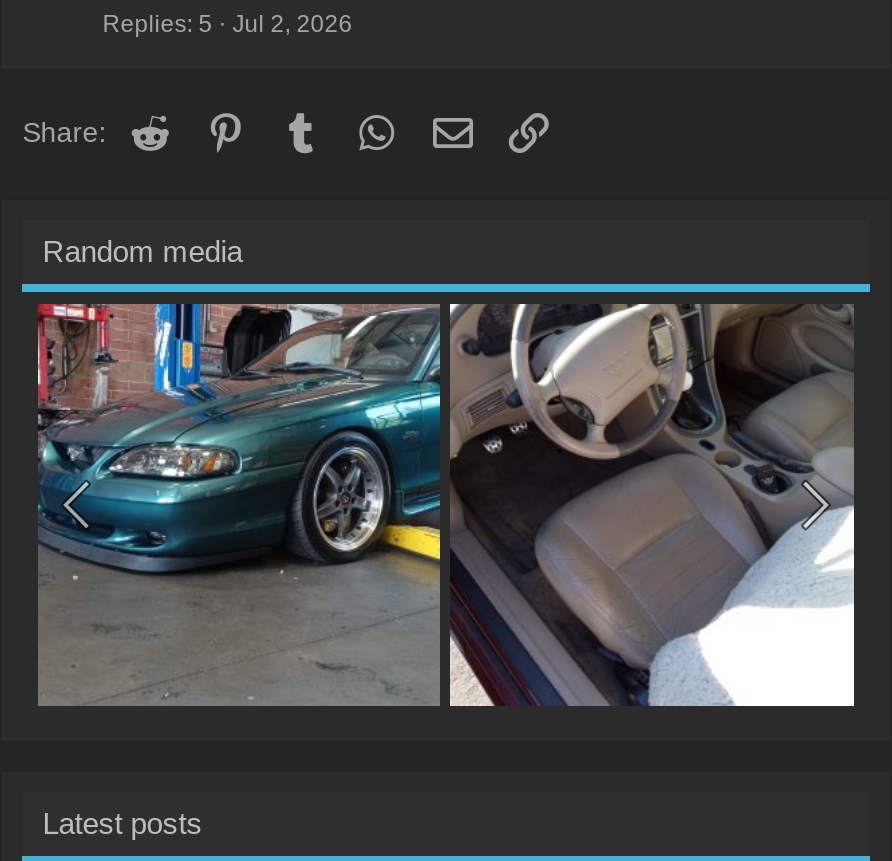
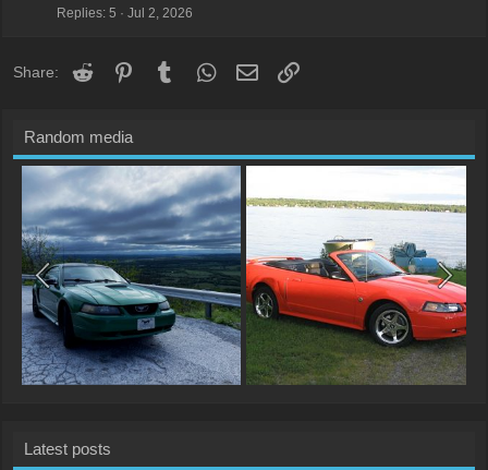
[36,302,856,708] [image] -> [21,165,467,385] [image]

